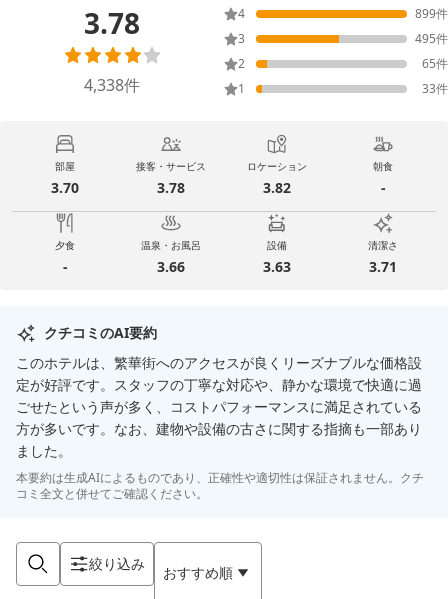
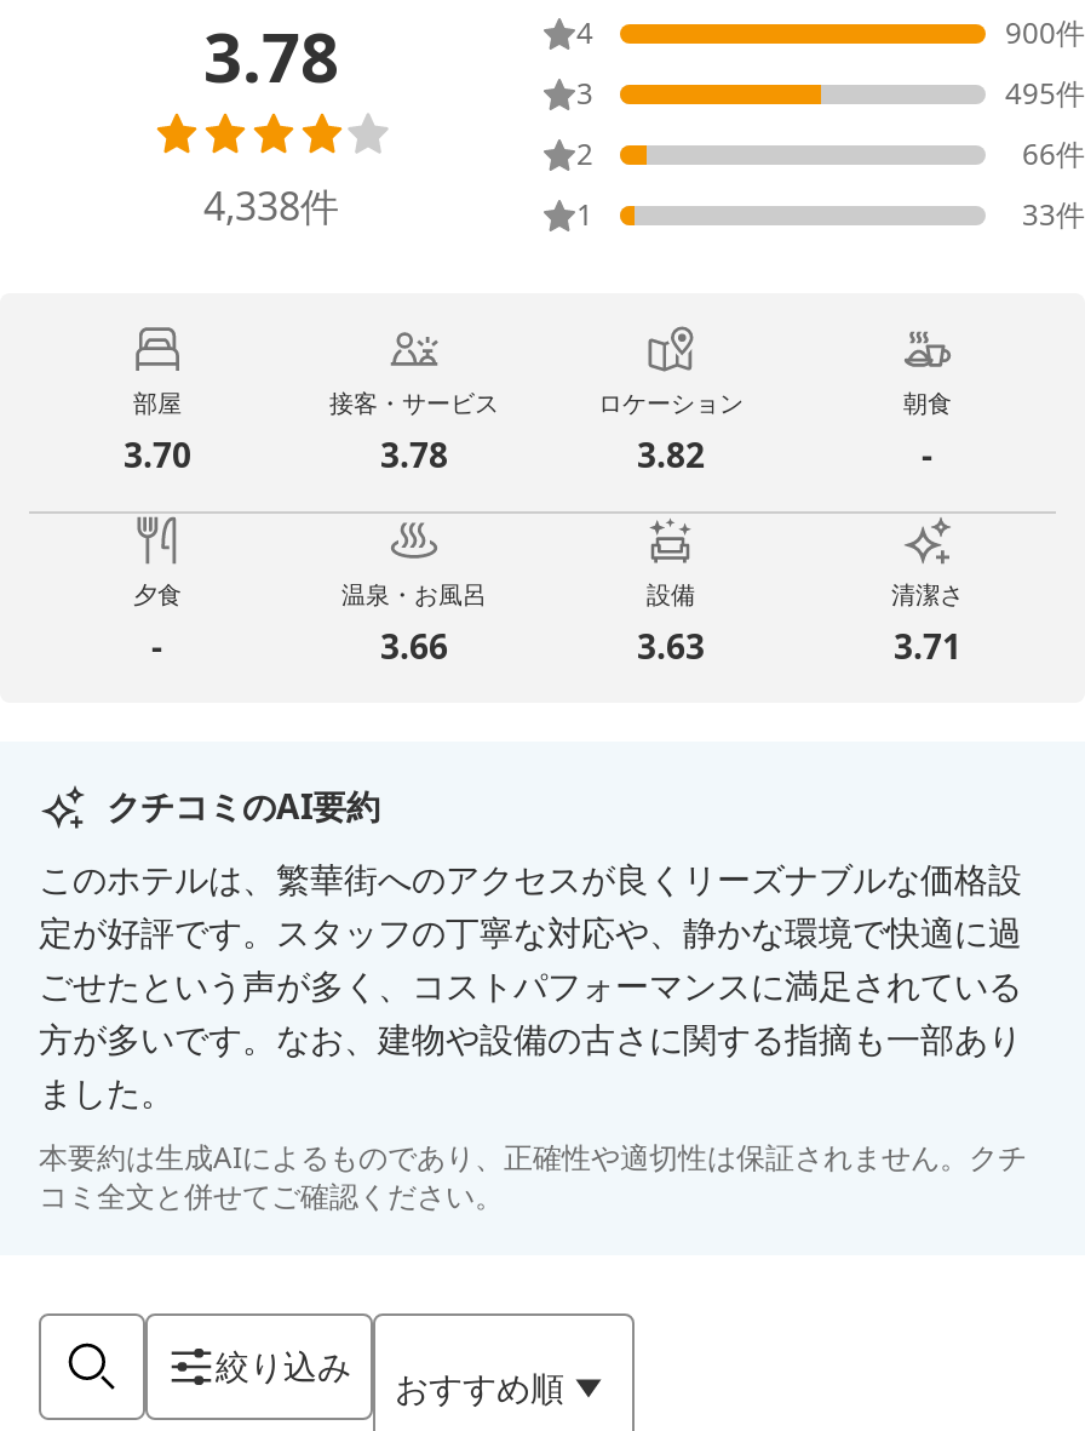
[415,5,448,22] 899件 -> [1005,13,1085,54] 900件
[422,55,448,72] 65件 -> [1022,133,1085,174] 66件

